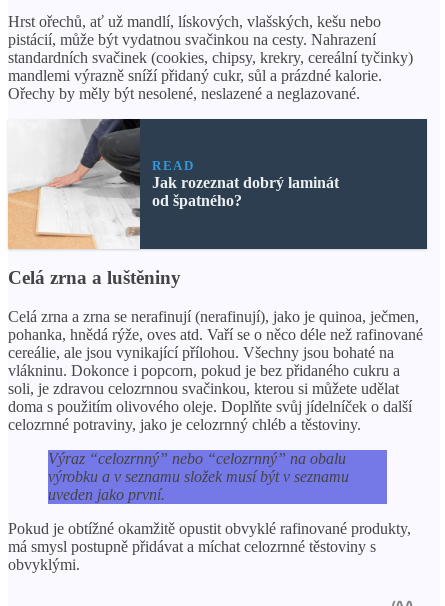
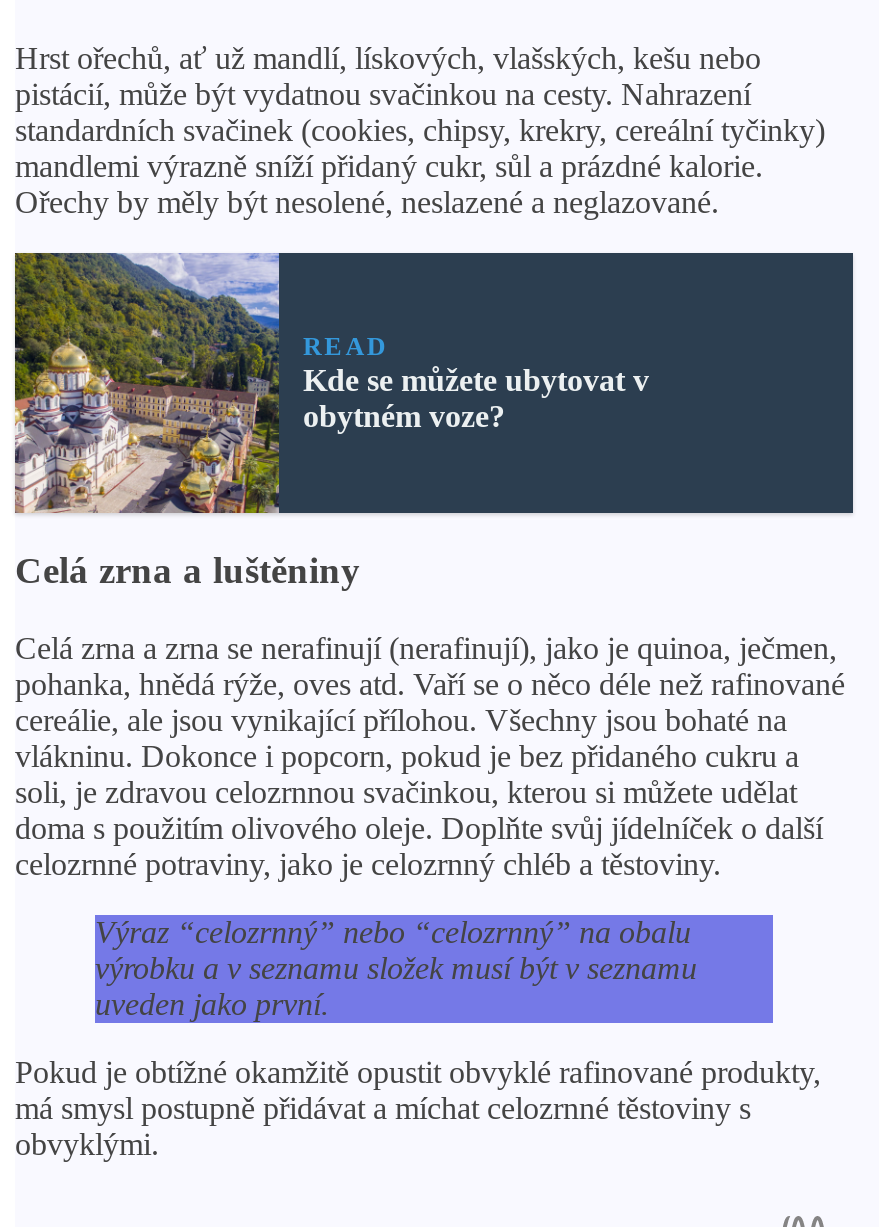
[7,118,339,250] [image] | Jak rozeznat dobrý laminát | od špatného? -> [13,251,649,515] [image] | Kde se můžete ubytovat v | obytném voze?

